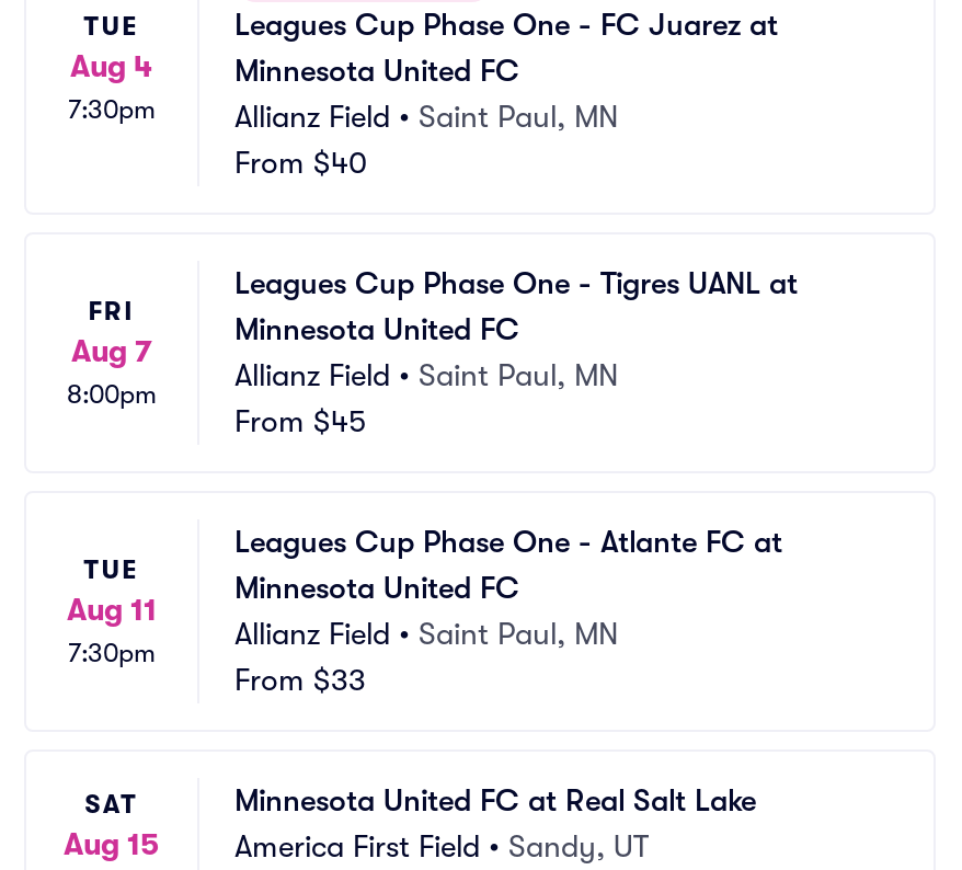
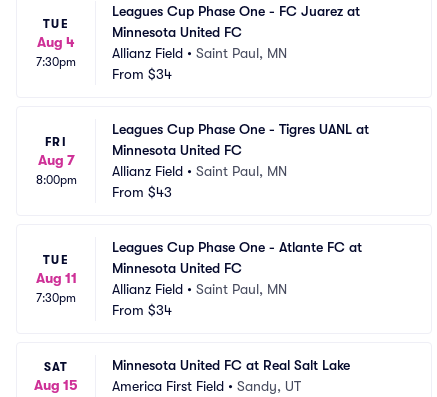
[234,145,368,180] From $40 -> [112,66,172,82] From $34
[234,403,366,438] From $45 -> [112,184,172,200] From $43
[234,662,366,697] From $33 -> [112,302,172,318] From $34

